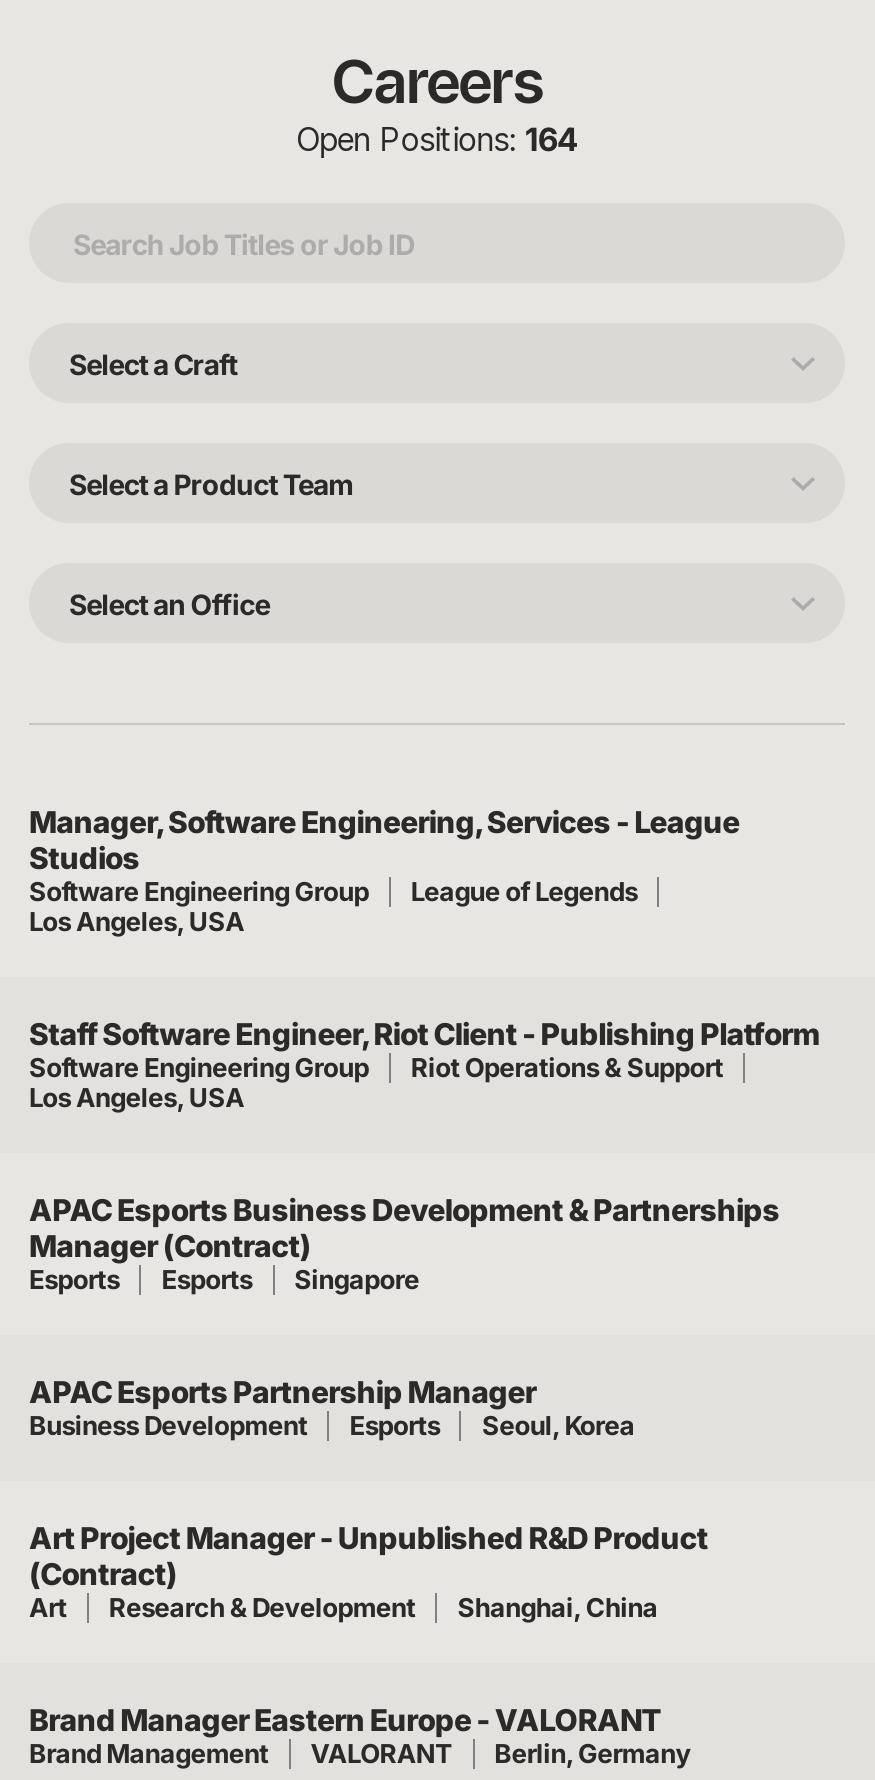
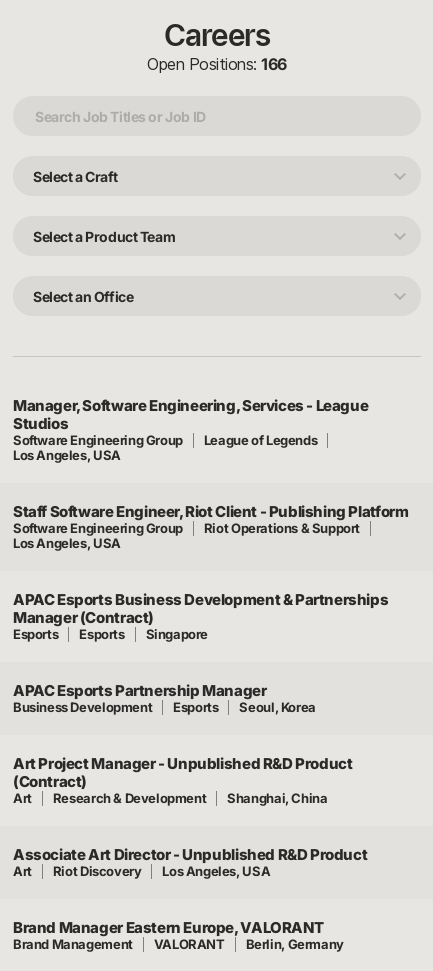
[296,119,578,159] Open Positions: 164 -> [147,54,287,74] Open Positions: 166
[29,1701,661,1739] Brand Manager Eastern Europe - VALORANT -> [13,845,367,937] Associate Art Director - Unpublished R&D Product | Art | Riot Discovery | Los Angeles, USA | Brand Manager Eastern Europe, VALORANT

